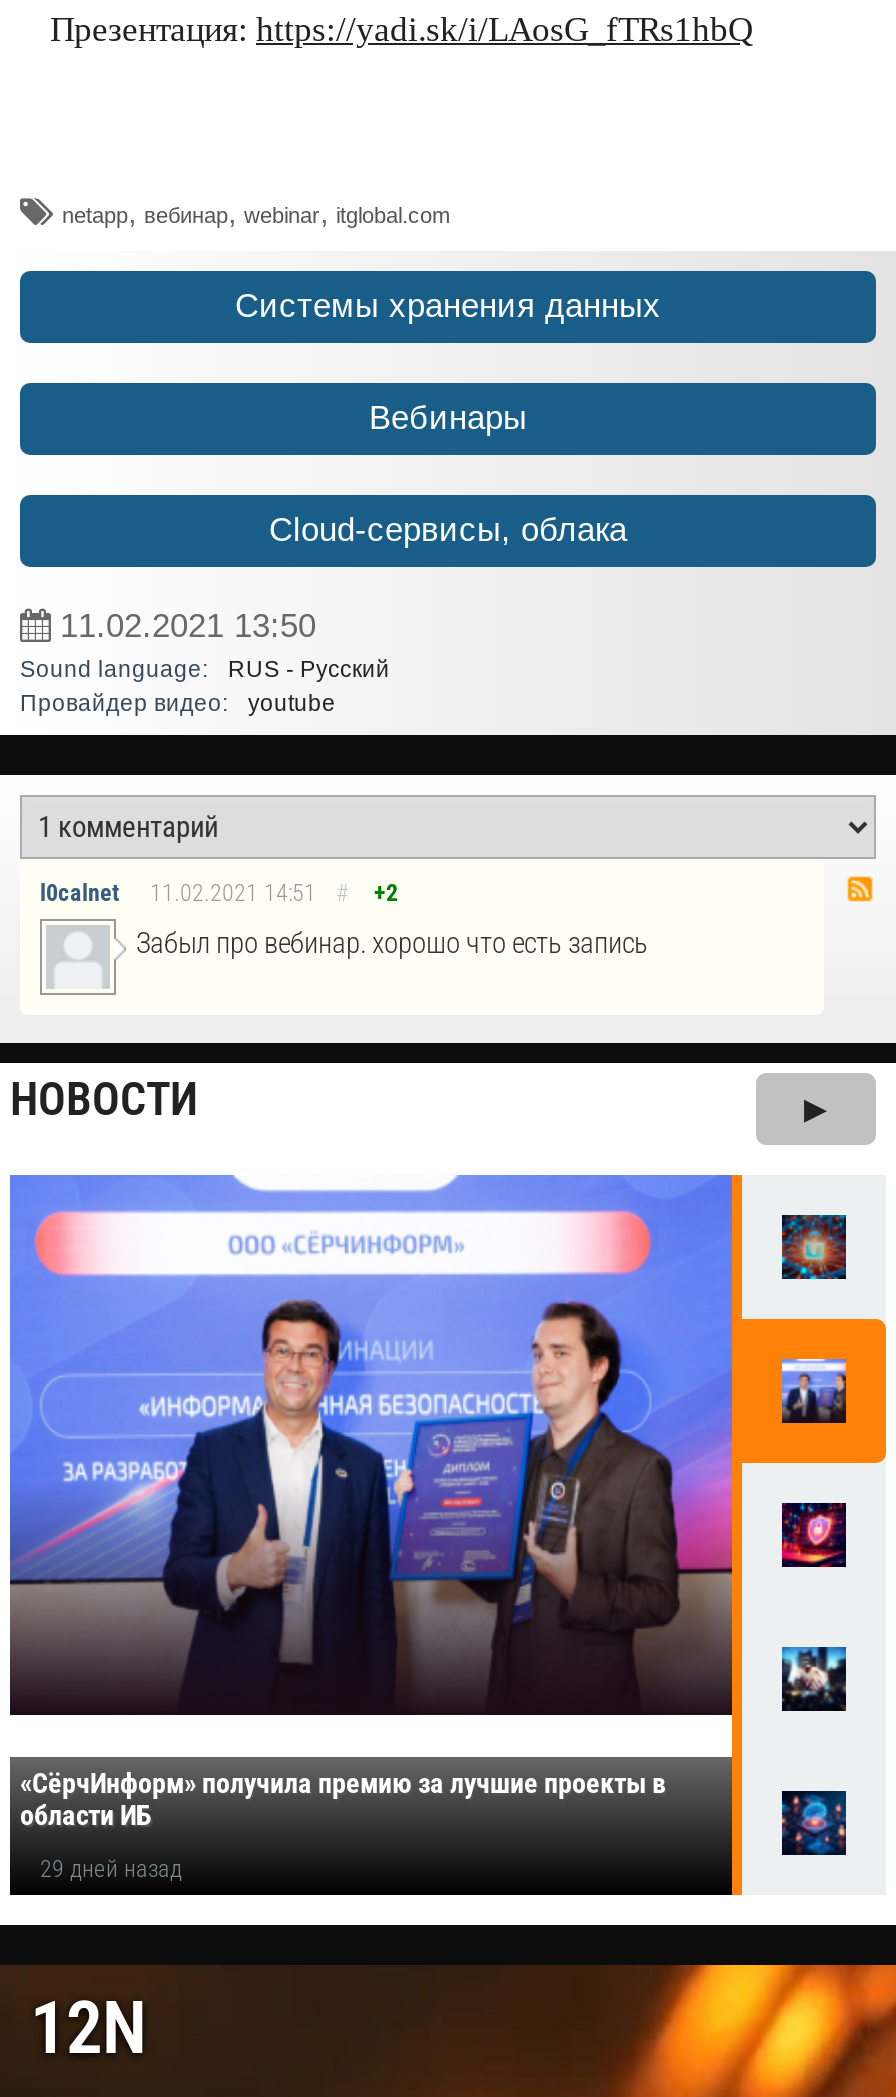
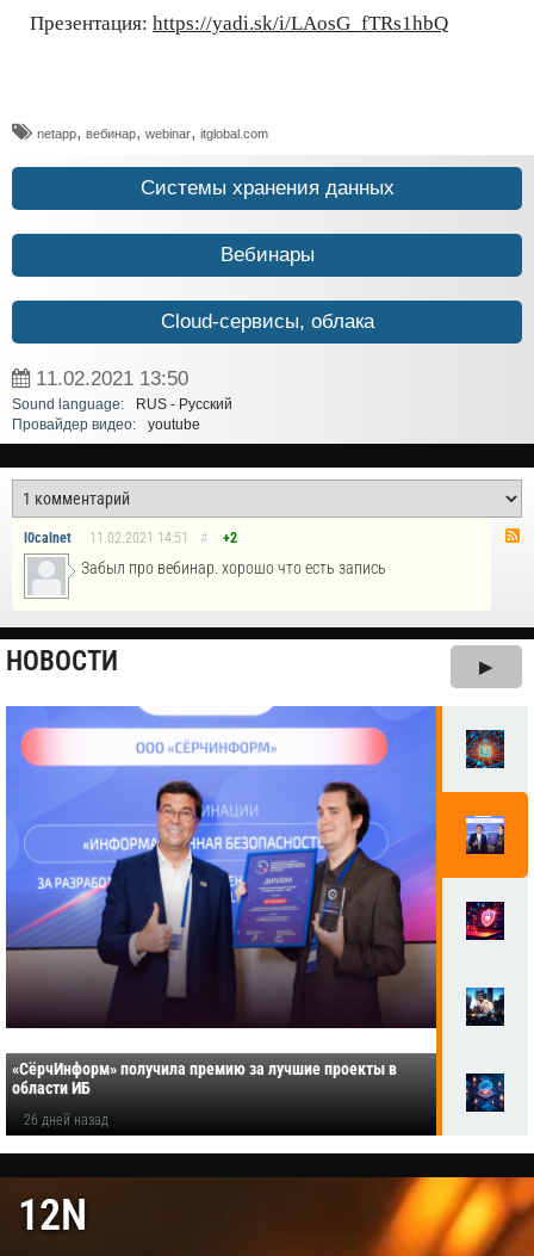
[40,1855,182,1883] 29 дней назад -> [24,1112,108,1129] 26 дней назад

